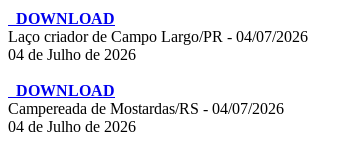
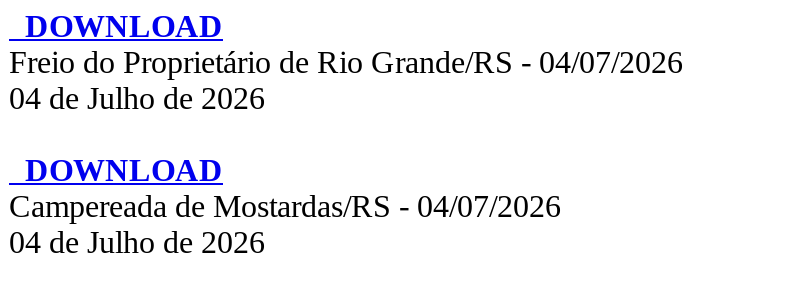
[8,28,308,45] Laço criador de Campo Largo/PR - 04/07/2026 -> [9,46,683,80] Freio do Proprietário de Rio Grande/RS - 04/07/2026

